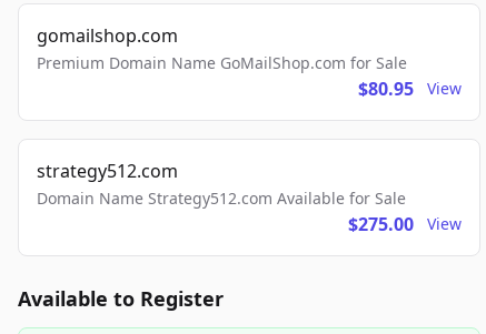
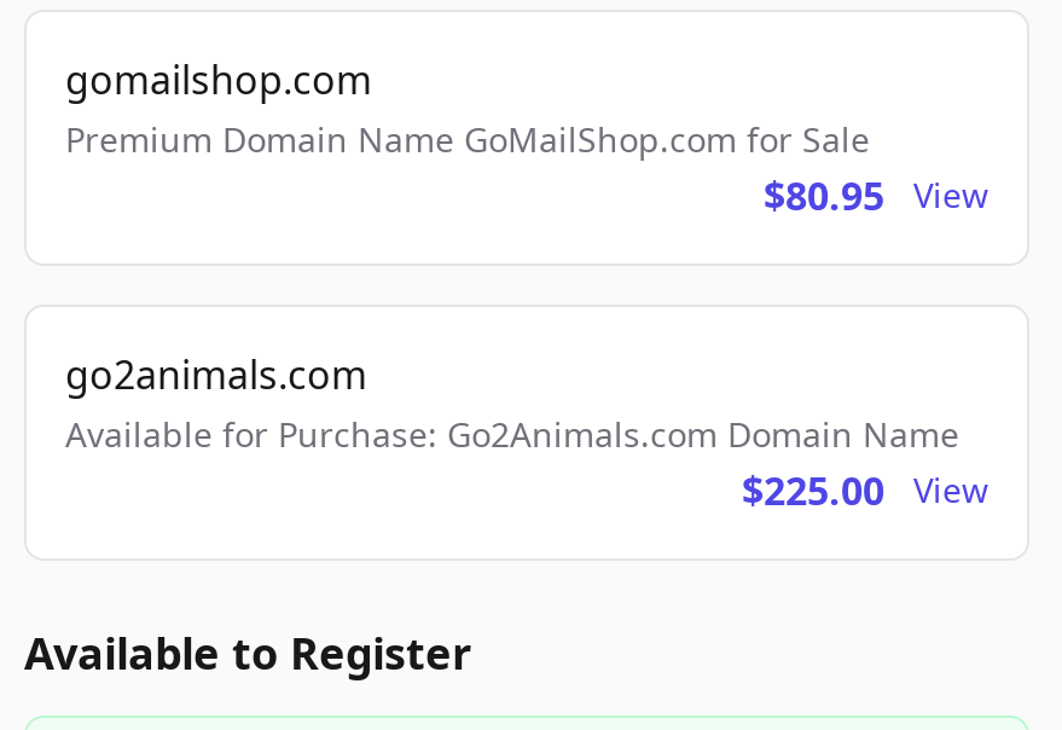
[37,159,414,236] strategy512.com | Domain Name Strategy512.com Available for Sale | $275.00 -> [65,348,959,517] go2animals.com | Available for Purchase: Go2Animals.com Domain Name | $225.00

